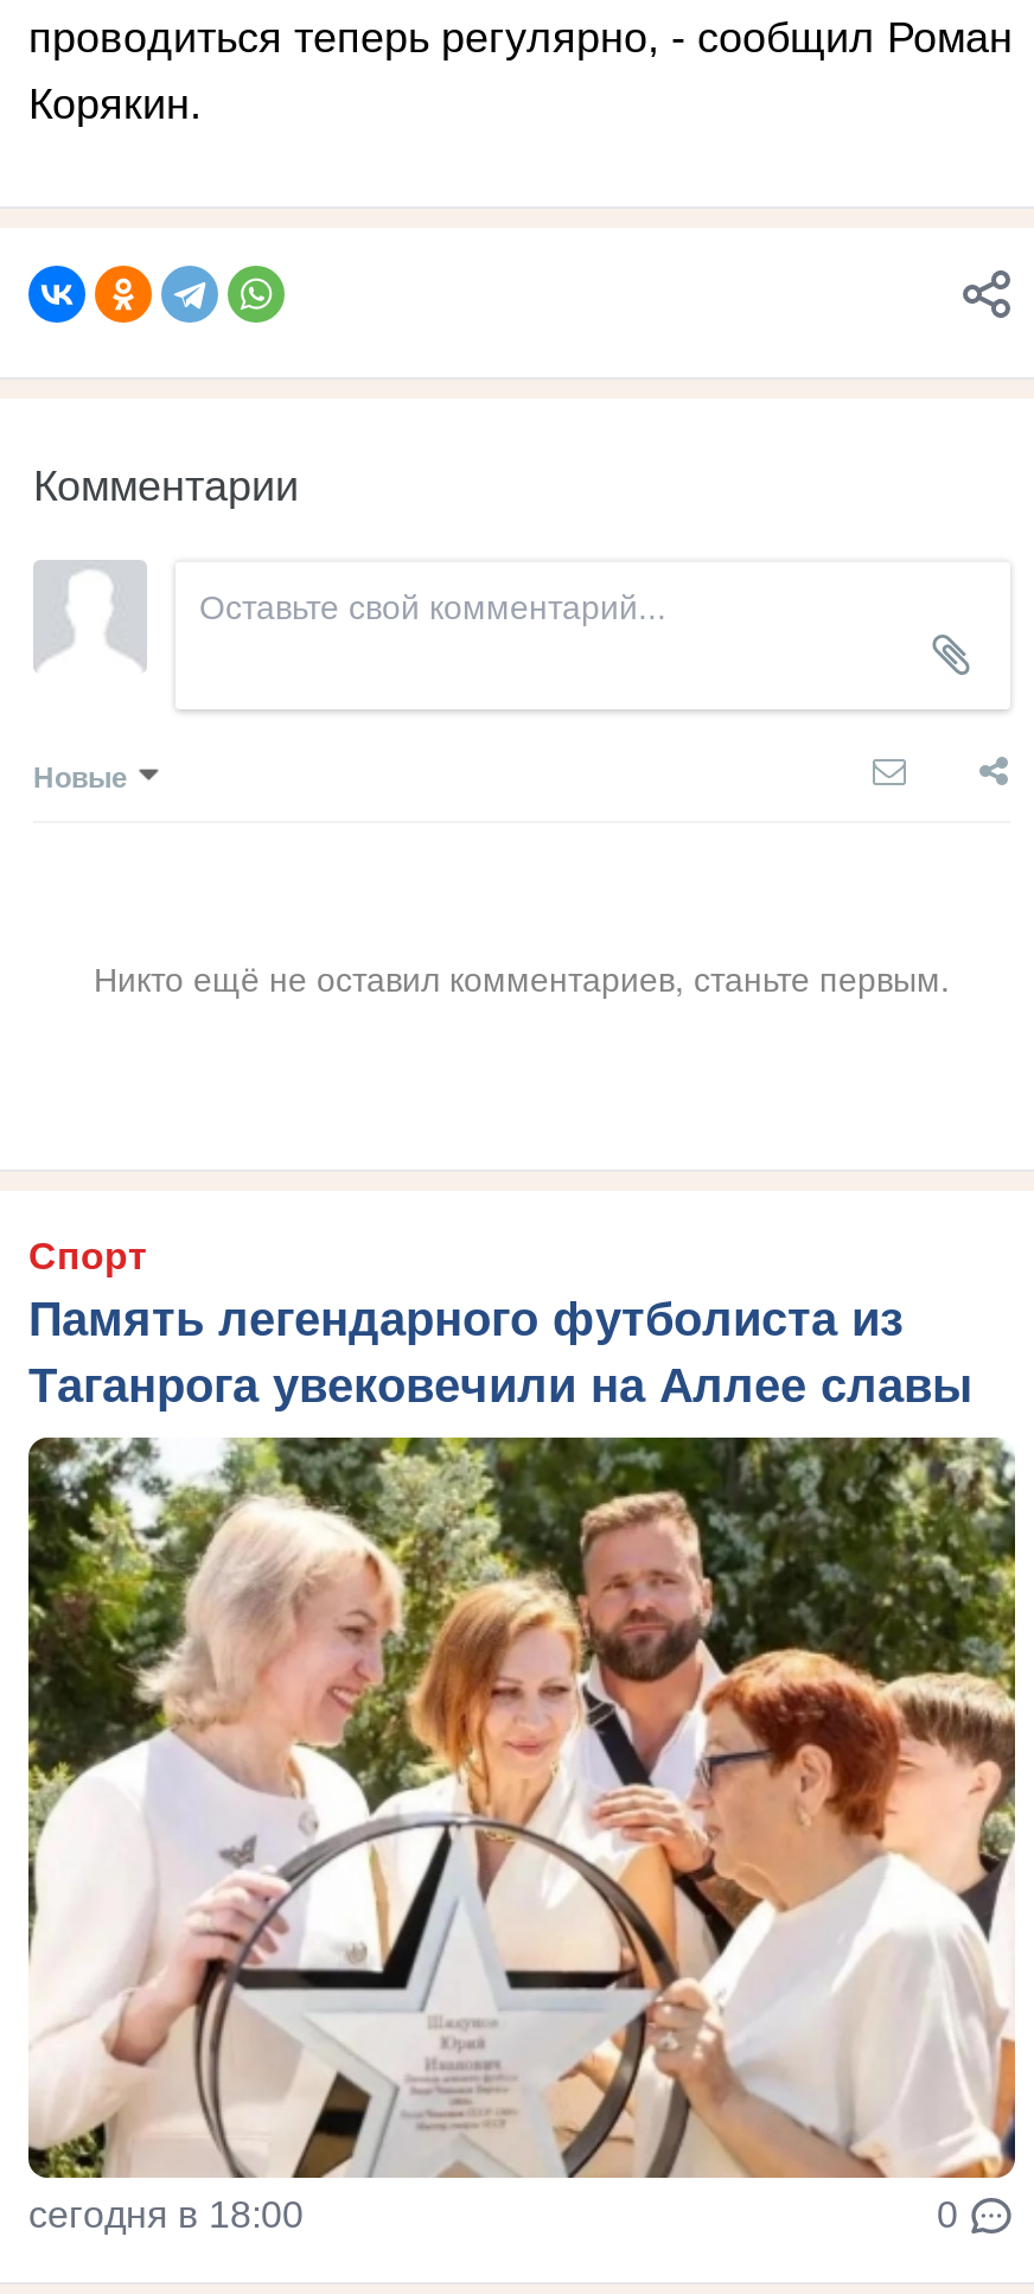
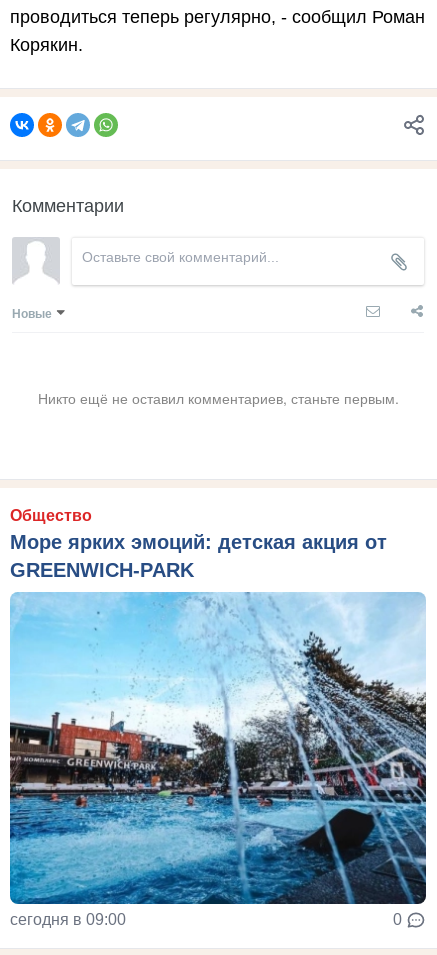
[28,1236,972,1411] Спорт | Память легендарного футболиста из | Таганрога увековечили на Аллее славы -> [10,507,387,581] Общество | Море ярких эмоций: детская акция от | GREENWICH-PARK
[26,1435,1017,2234] [image] | сегодня в 18:00 -> [9,591,427,928] [image] | сегодня в 09:00

